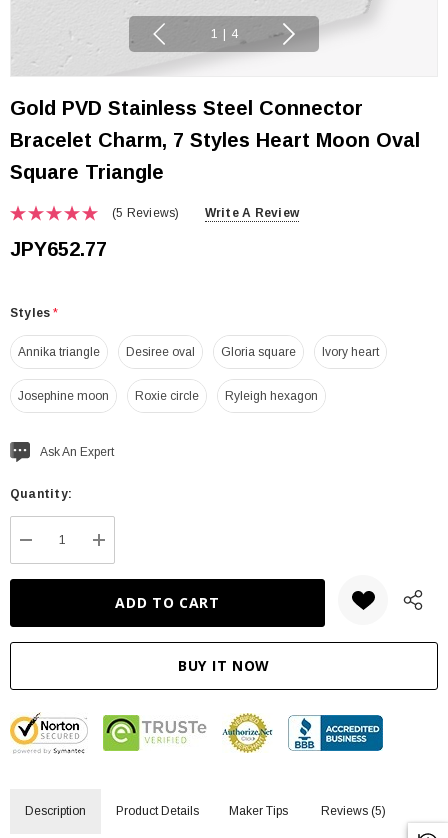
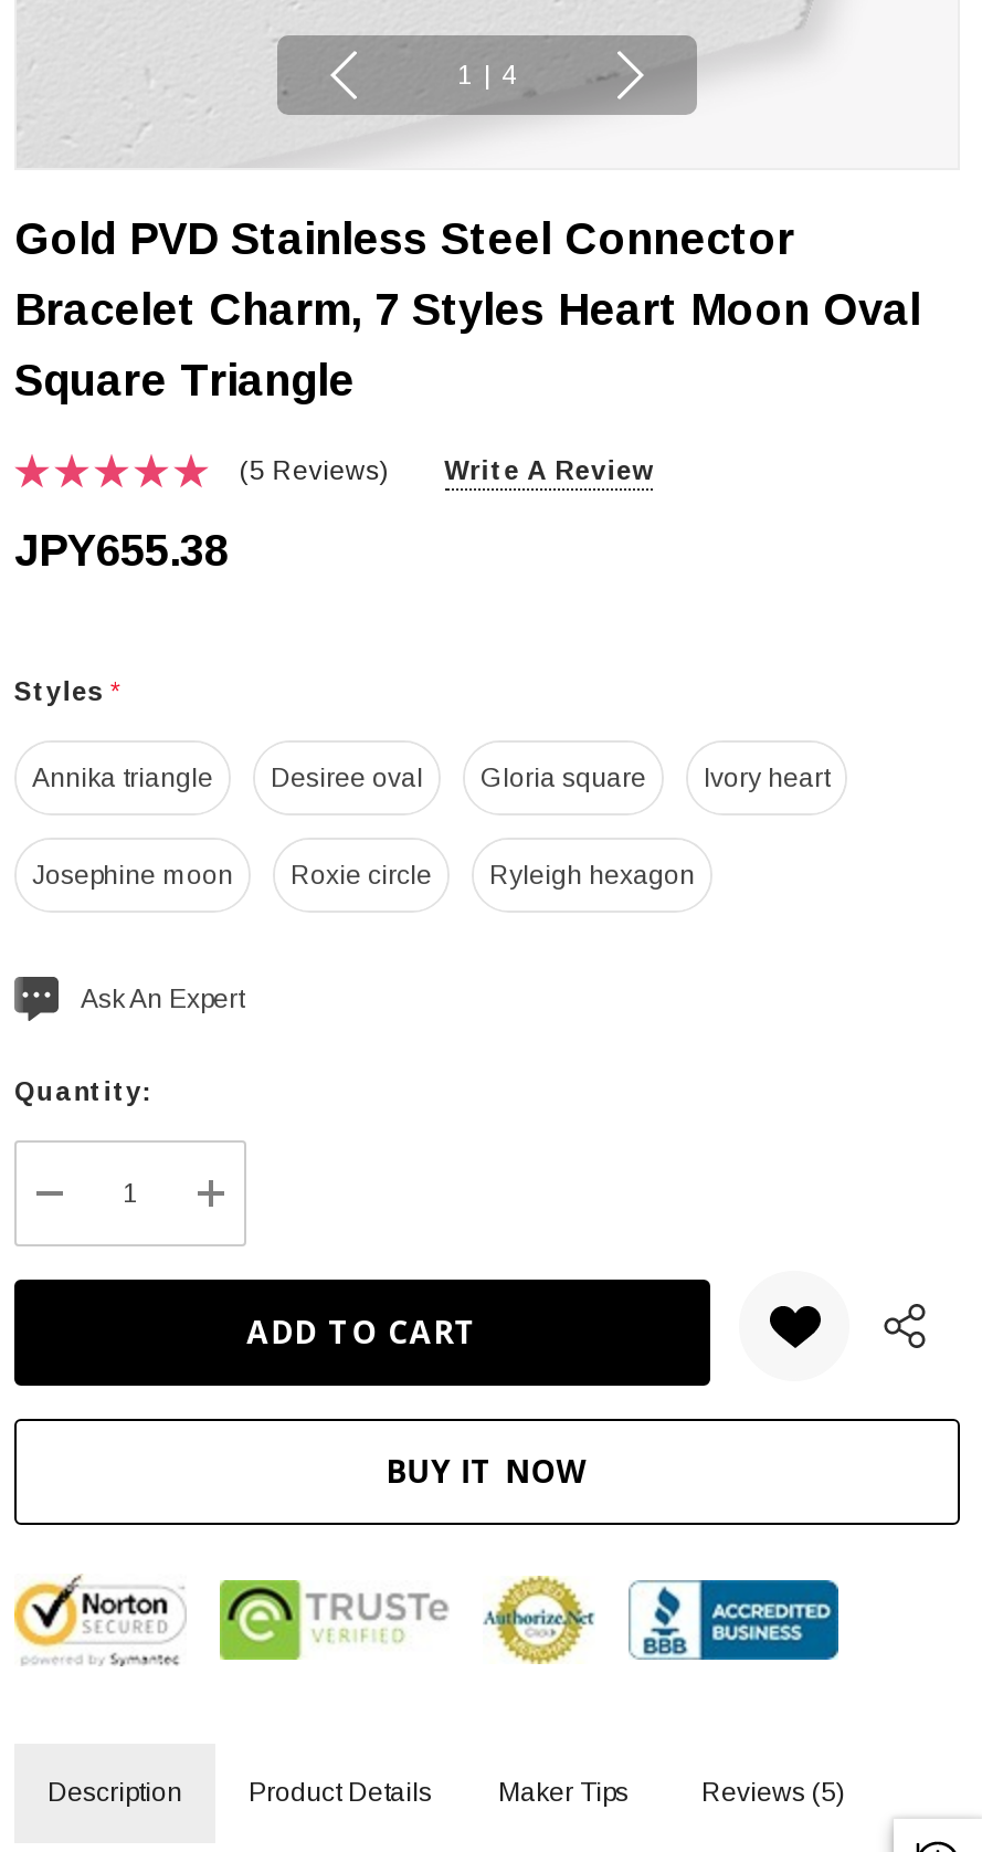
[10,238,107,260] JPY652.77 -> [14,526,229,575] JPY655.38

